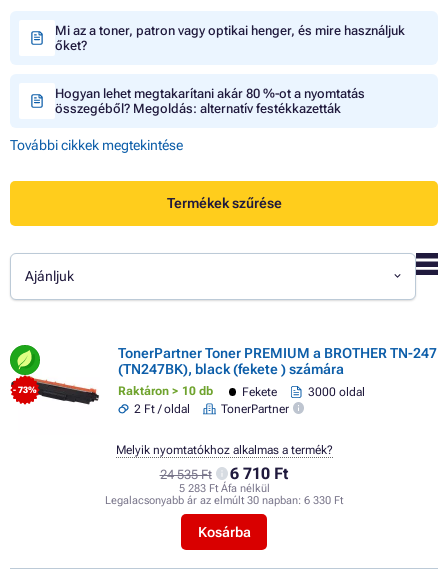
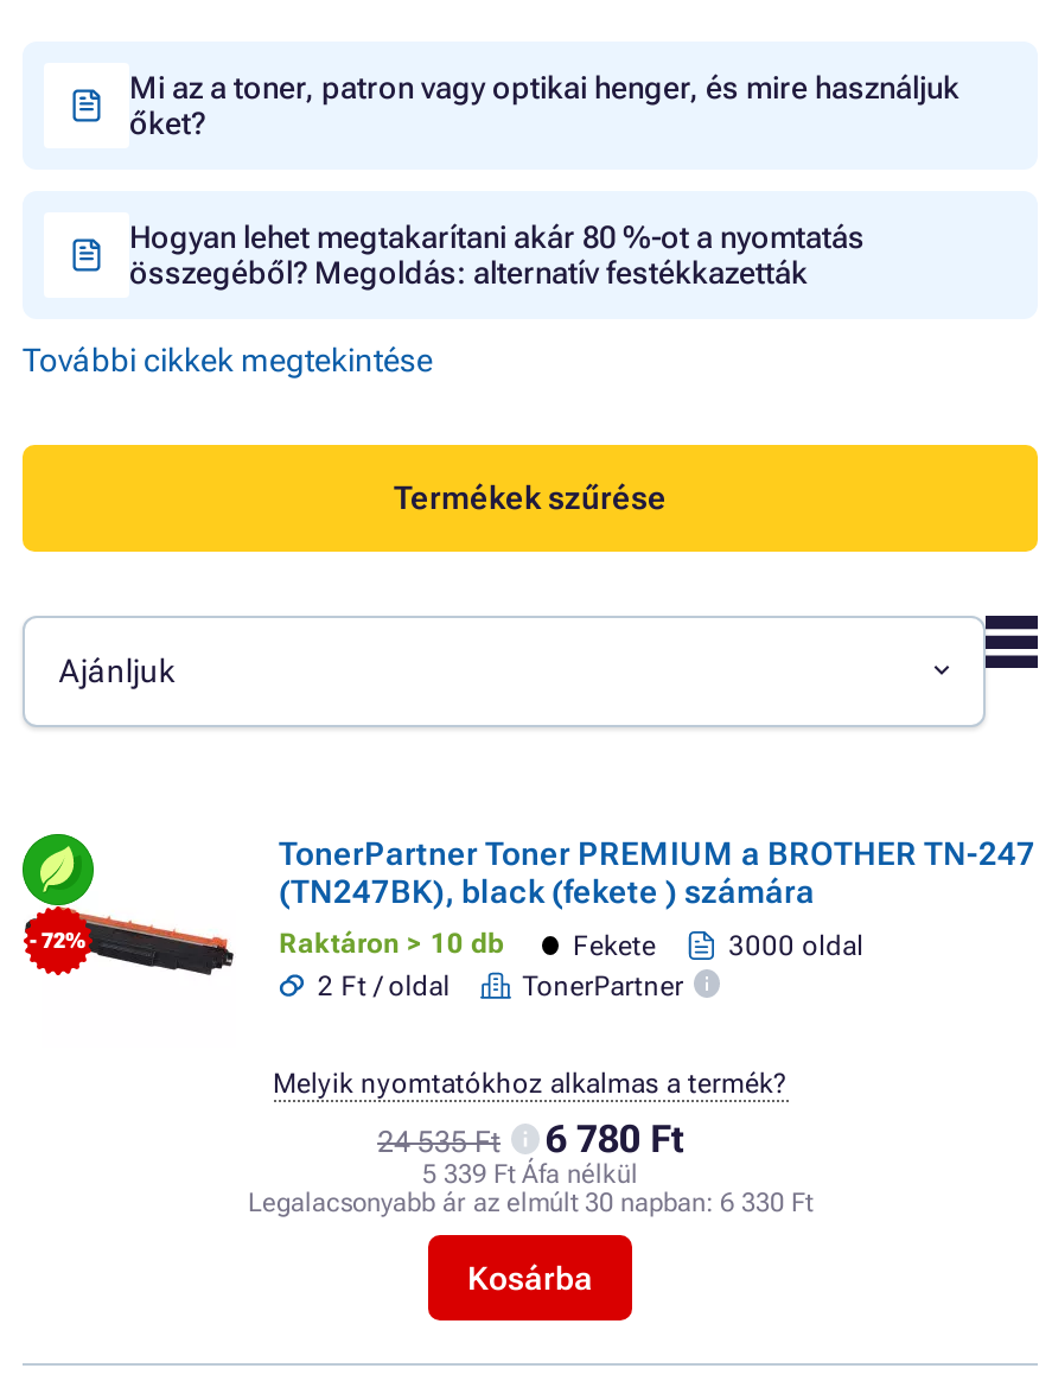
[13,385,37,395] - 73% -> [30,928,87,952] - 72%
[159,464,288,483] 24 535 Ft 6 710 Ft -> [377,1117,683,1162] 24 535 Ft 6 780 Ft
[178,482,269,495] 5 283 Ft Áfa nélkül -> [422,1159,638,1190] 5 339 Ft Áfa nélkül

